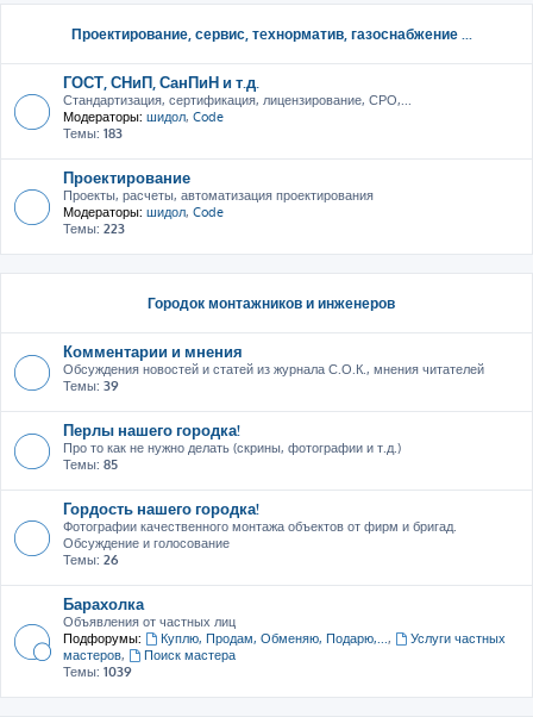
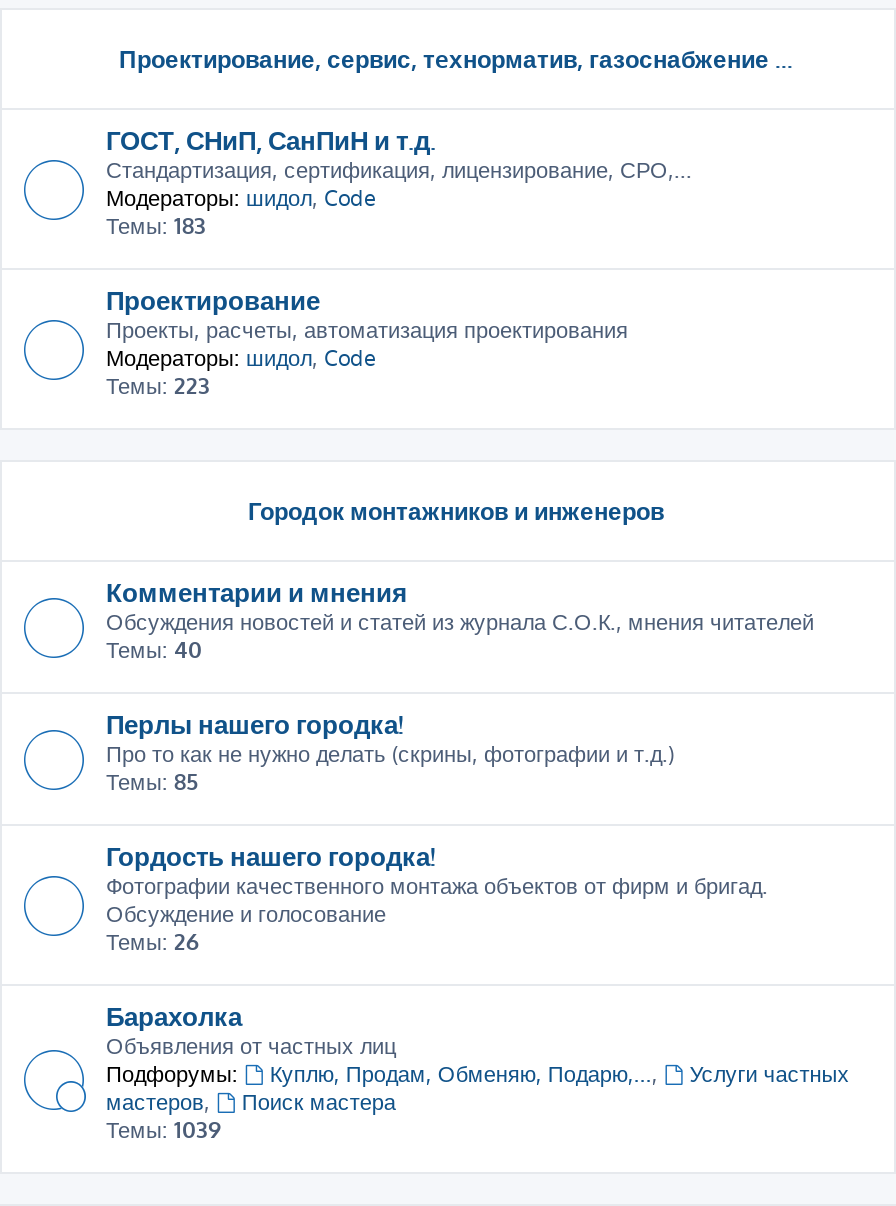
[63,378,119,394] Темы: 39 -> [106,636,202,664] Темы: 40

